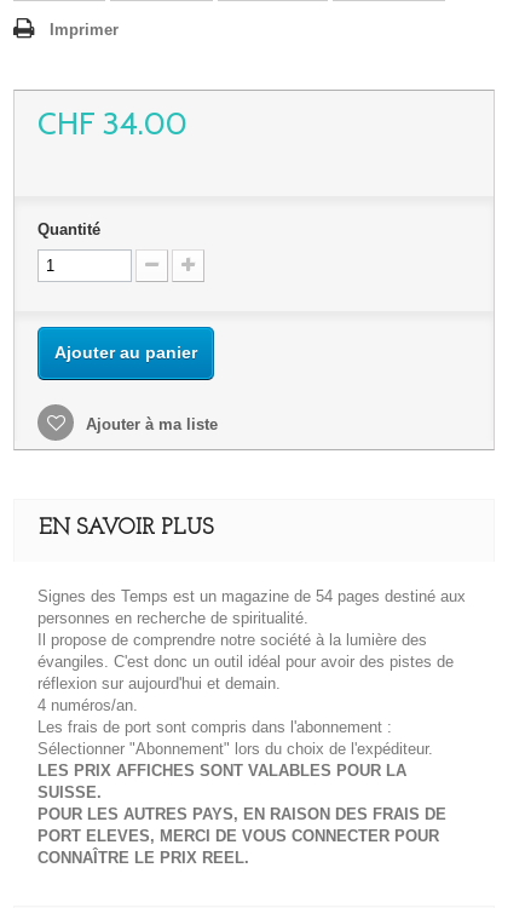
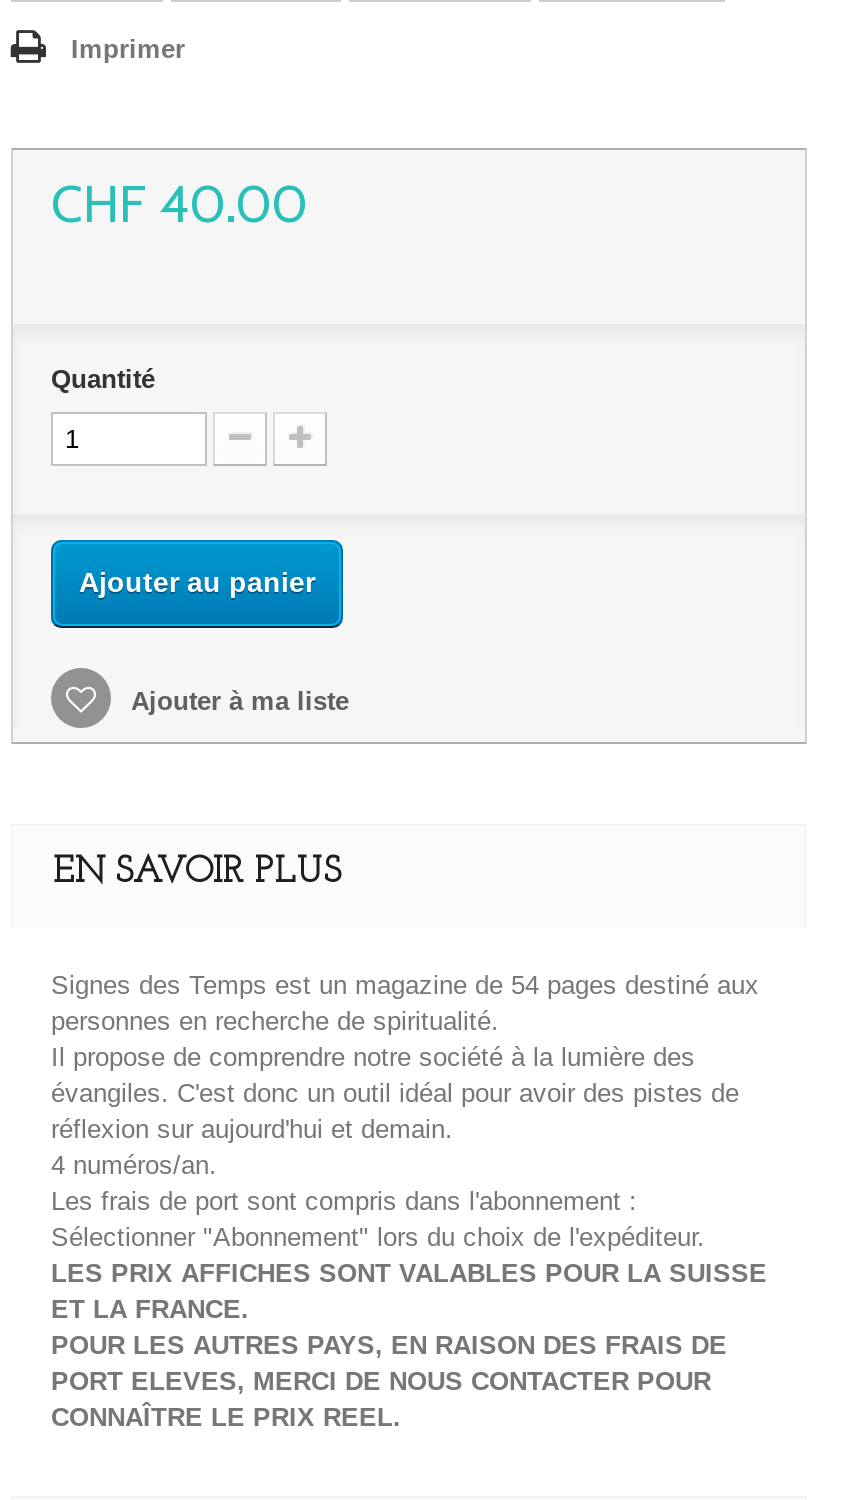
[37,104,187,143] CHF 34.00 -> [51,172,307,236] CHF 40.00
[37,762,406,801] LES PRIX AFFICHES SONT VALABLES POUR LA | SUISSE. -> [51,1258,767,1324] LES PRIX AFFICHES SONT VALABLES POUR LA SUISSE | ET LA FRANCE.
[37,827,439,845] PORT ELEVES, MERCI DE VOUS CONNECTER POUR -> [51,1366,711,1396] PORT ELEVES, MERCI DE NOUS CONTACTER POUR

